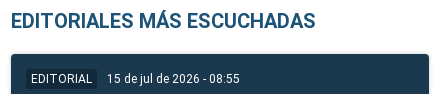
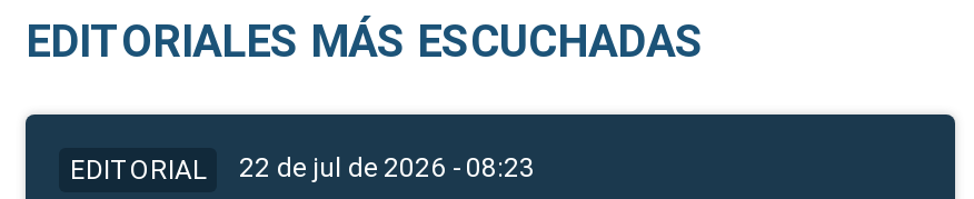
[31,72,240,86] EDITORIAL 15 de jul de 2026 - 08:55 -> [70,153,535,185] EDITORIAL 22 de jul de 2026 - 08:23

